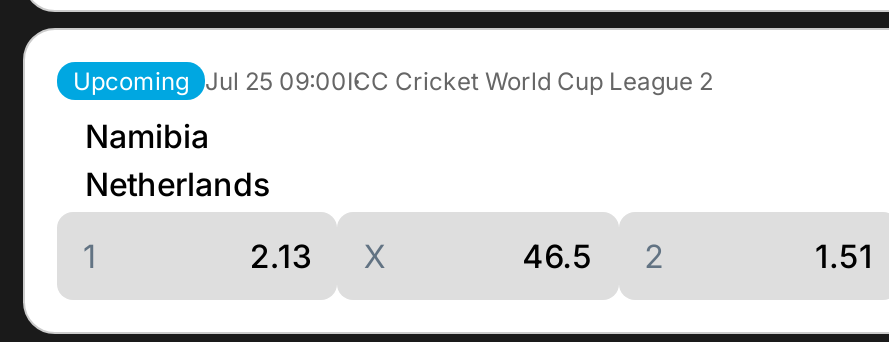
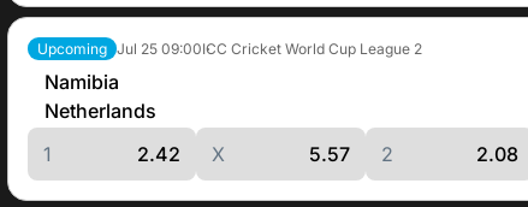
[250,236,386,276] 2.13 X -> [137,142,225,166] 2.42 X
[522,236,664,276] 46.5 2 -> [309,142,393,166] 5.57 2
[815,236,873,276] 1.51 -> [476,142,518,166] 2.08

